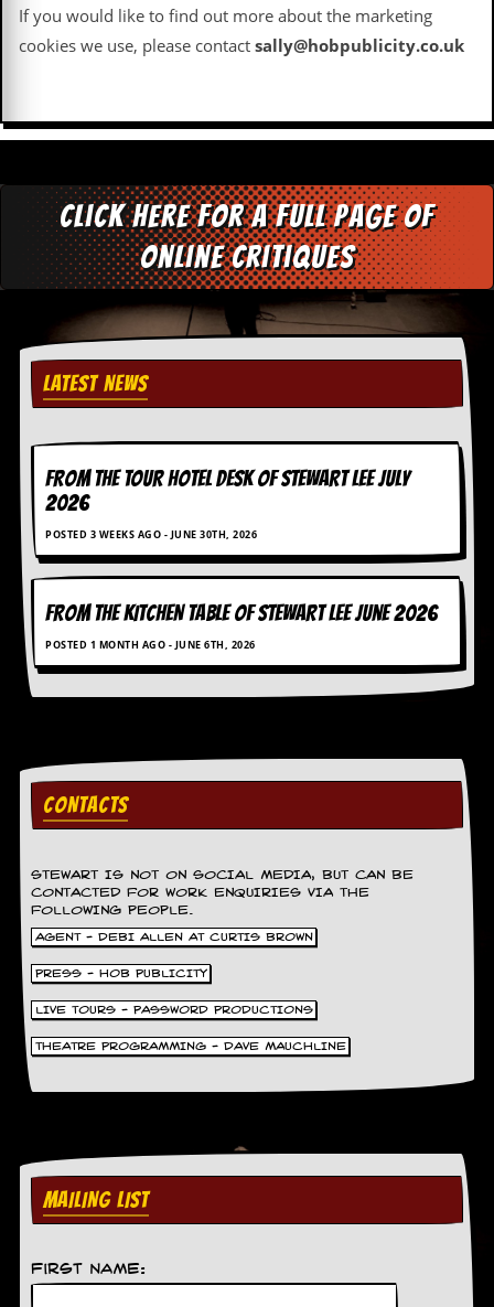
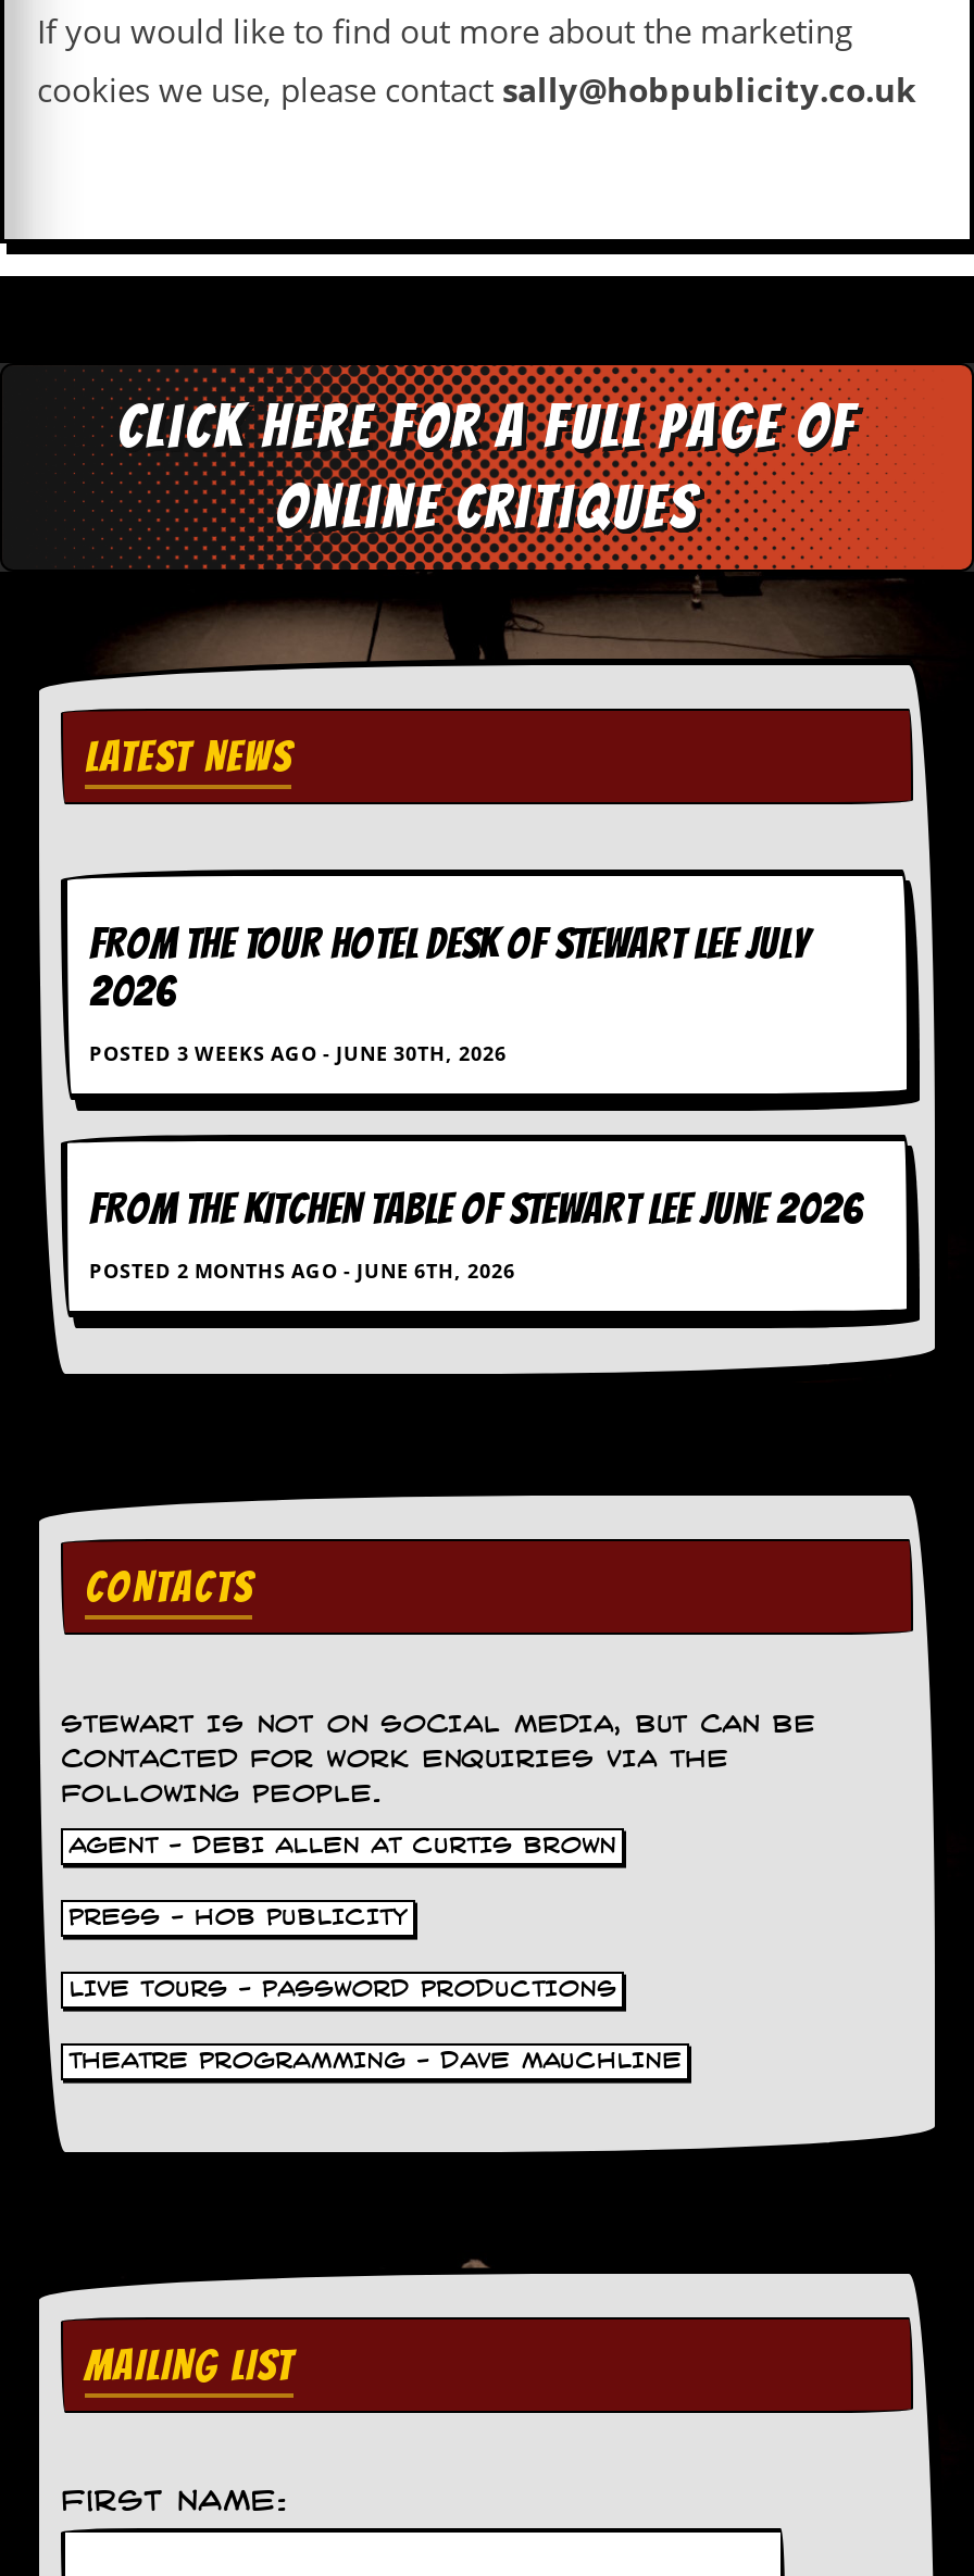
[45,638,255,652] POSTED 1 MONTH AGO - JUNE 6TH, 2026 -> [89,1256,515,1285] POSTED 2 MONTHS AGO - JUNE 6TH, 2026

